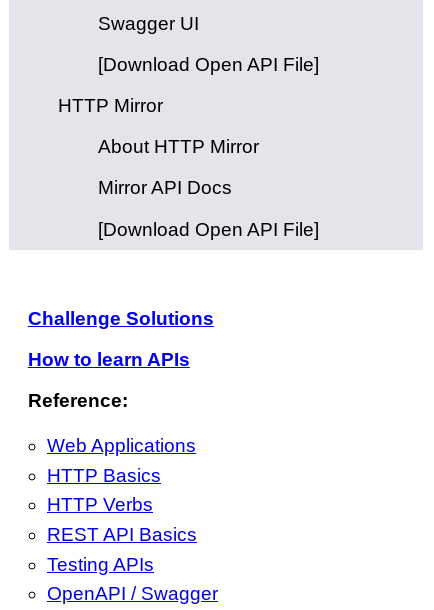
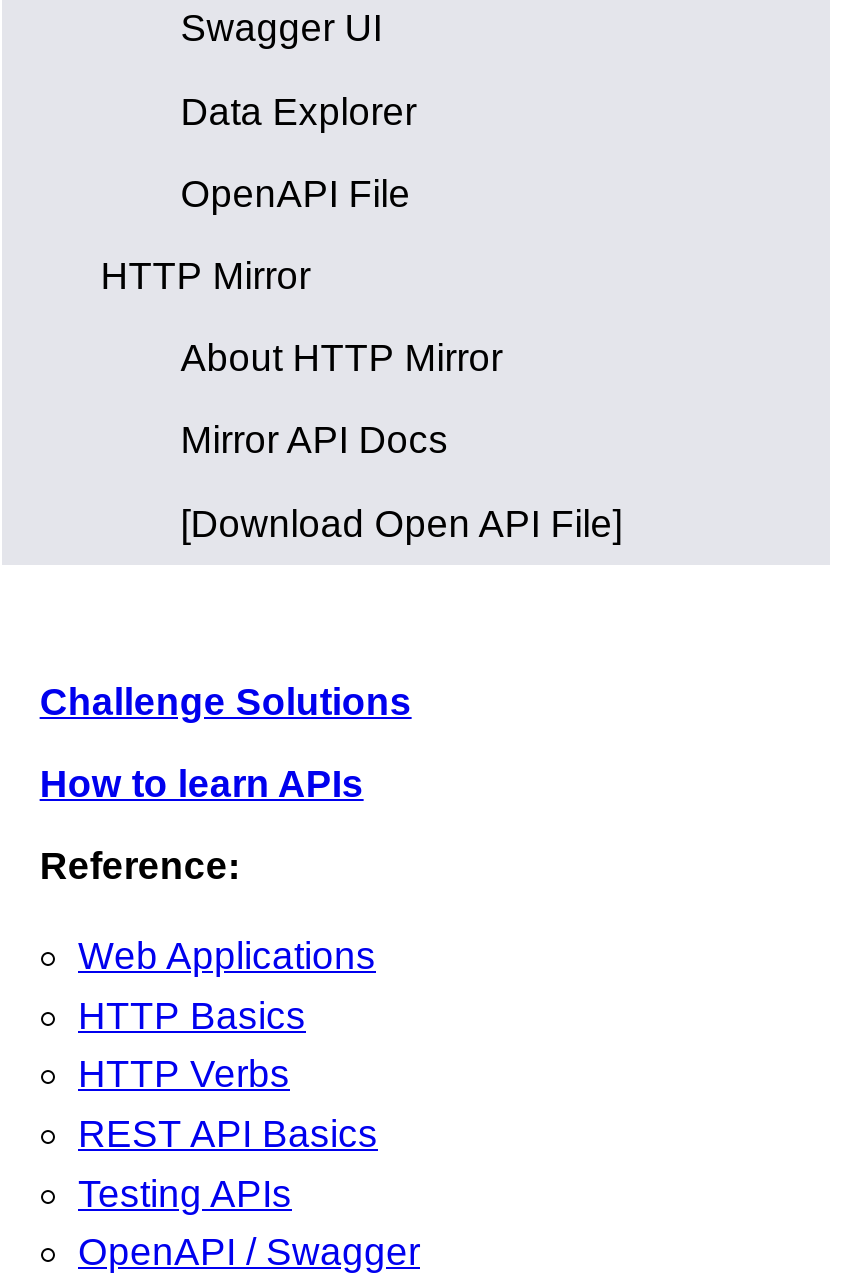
[98,54,319,75] [Download Open API File] -> [180,91,416,215] Data Explorer | OpenAPI File

